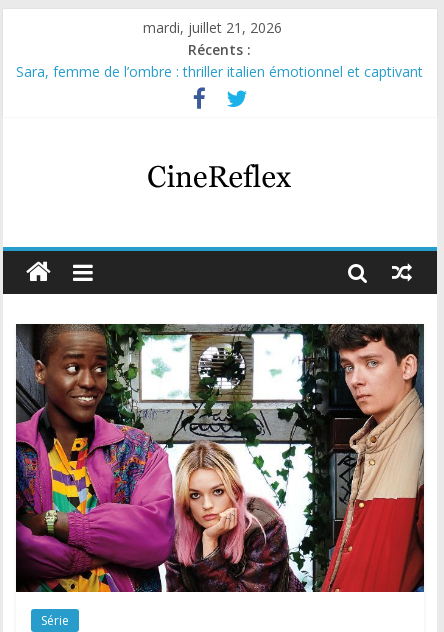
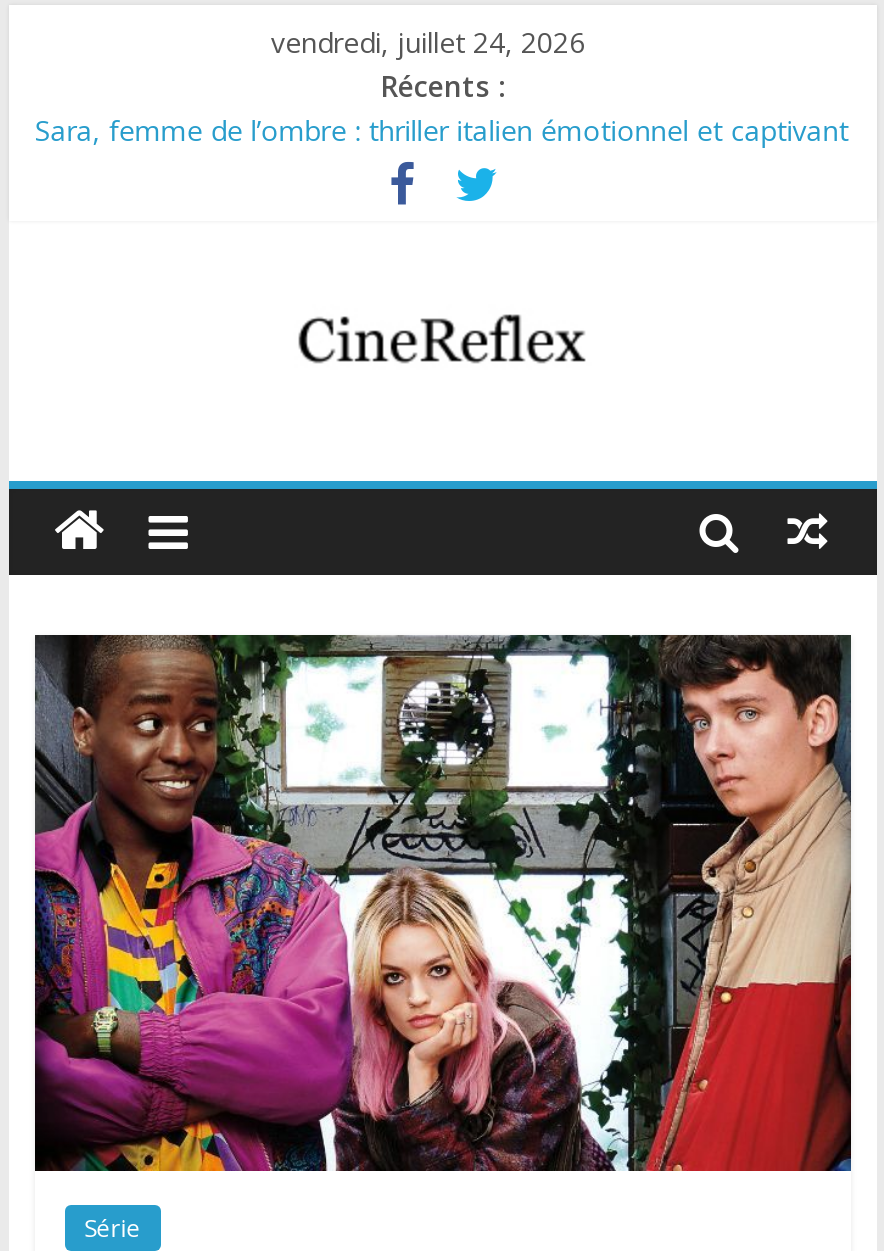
[143,18,282,37] mardi, juillet 21, 2026 -> [271,23,585,61] vendredi, juillet 24, 2026

